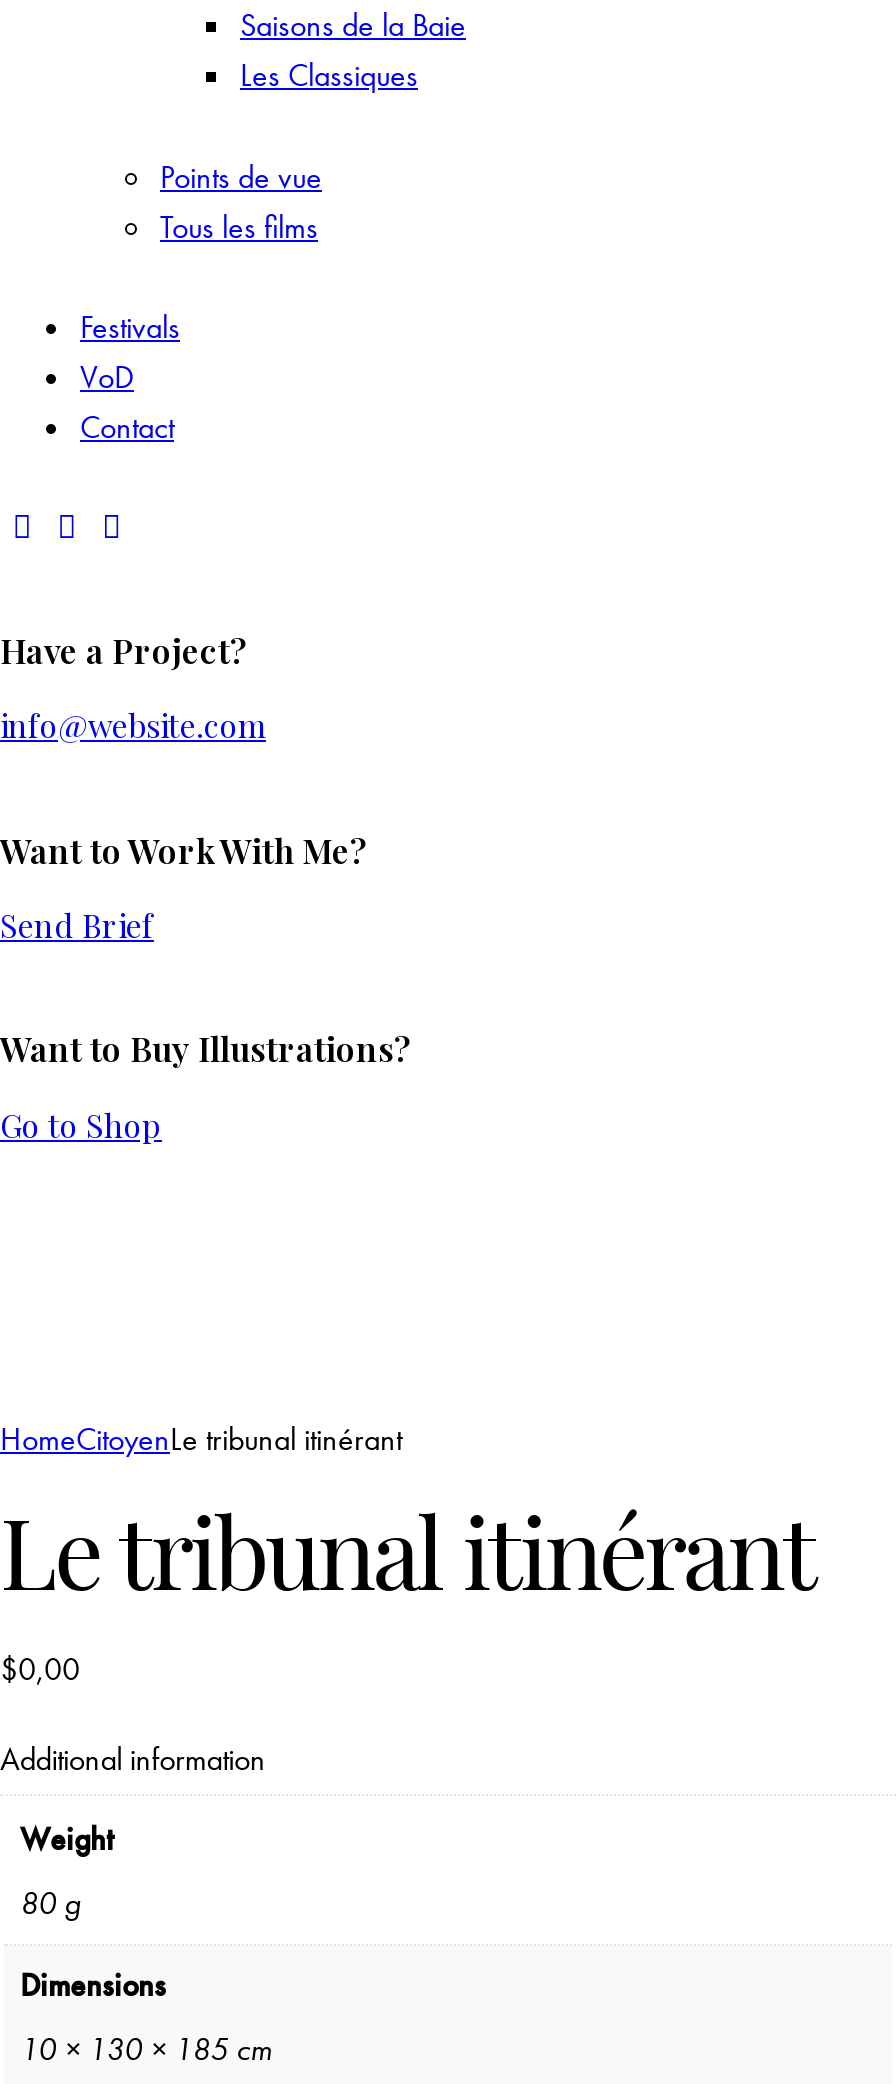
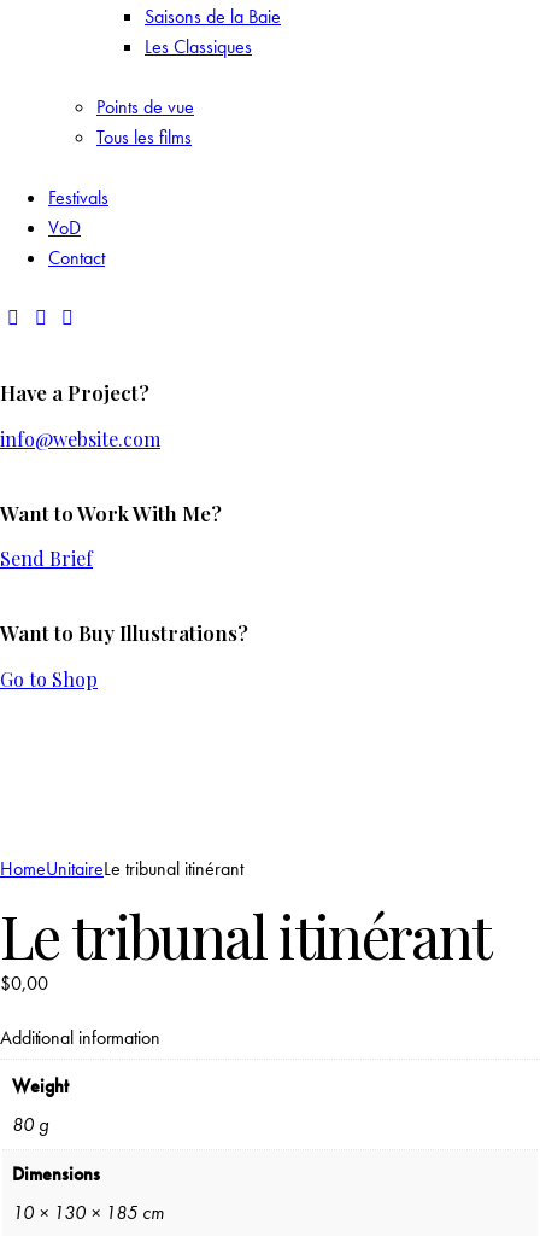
[0,1418,402,1460] HomeCitoyenLe tribunal itinérant -> [0,856,243,881] HomeUnitaireLe tribunal itinérant

